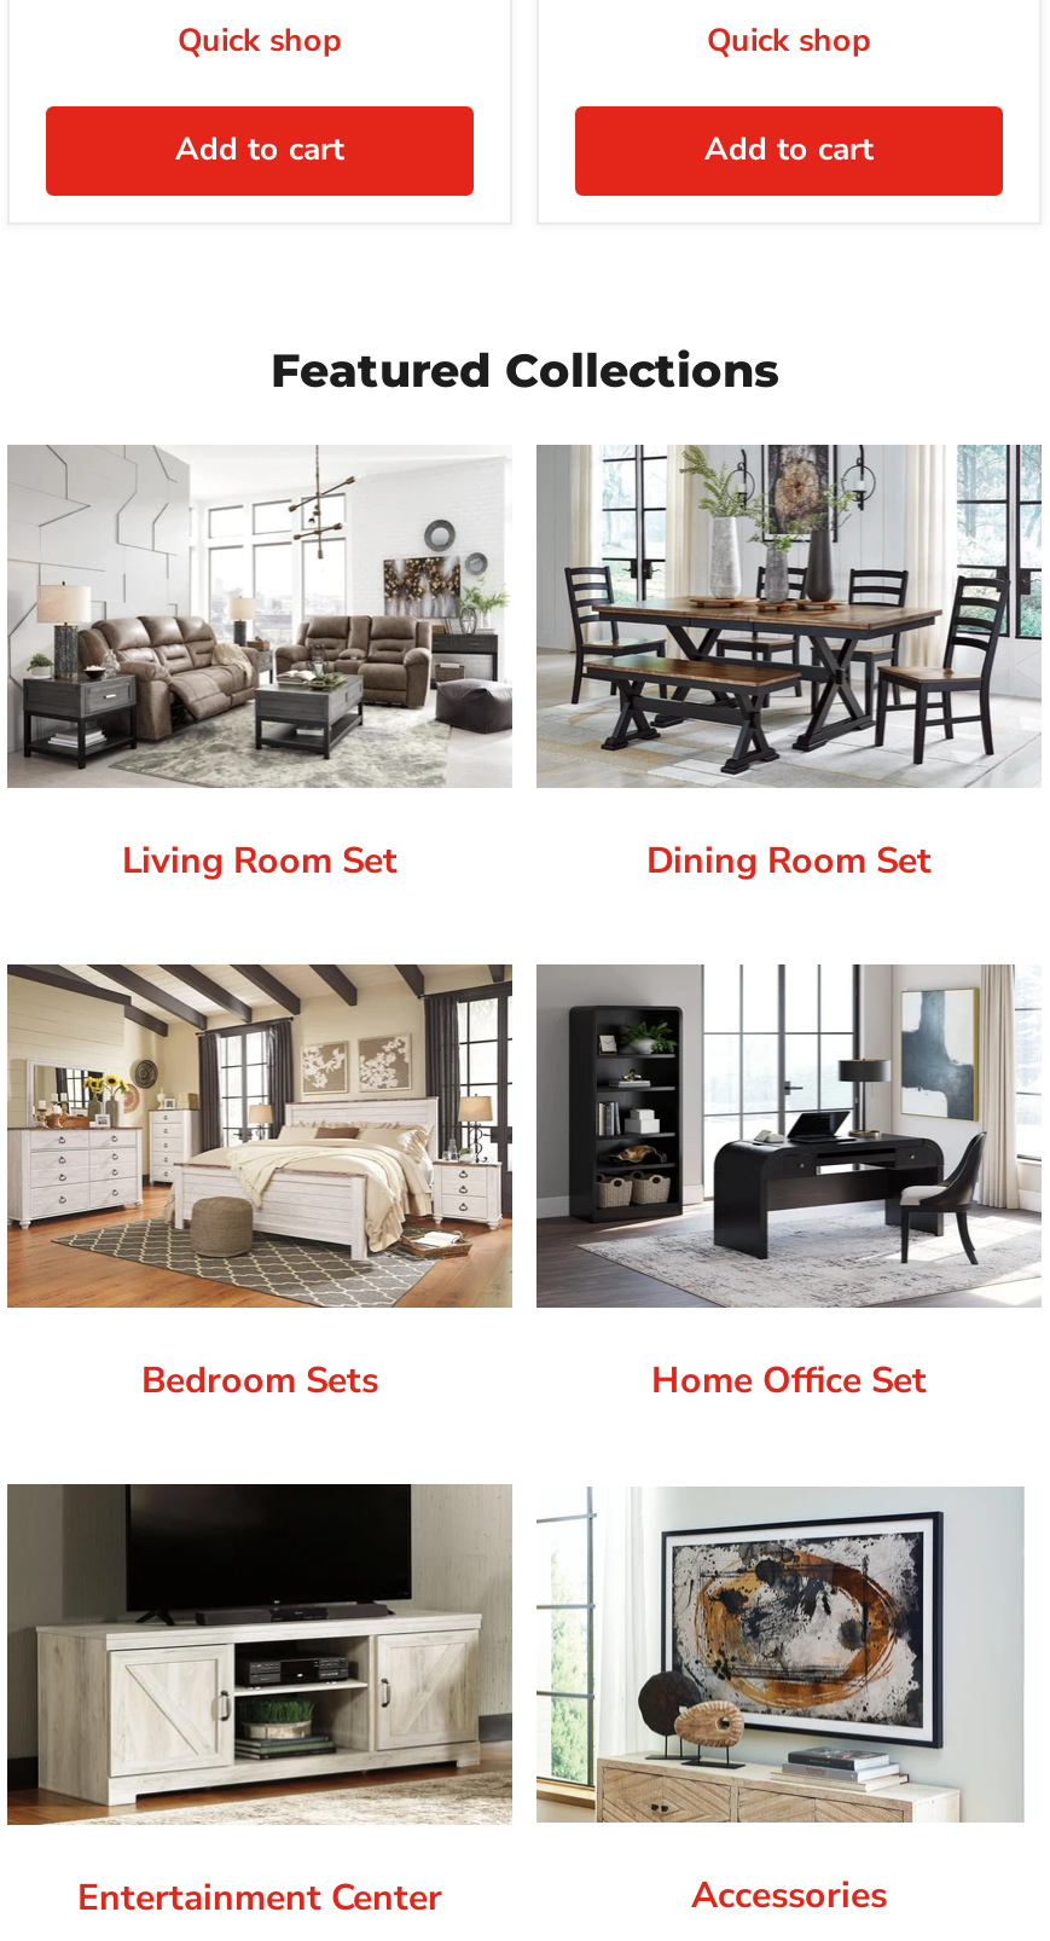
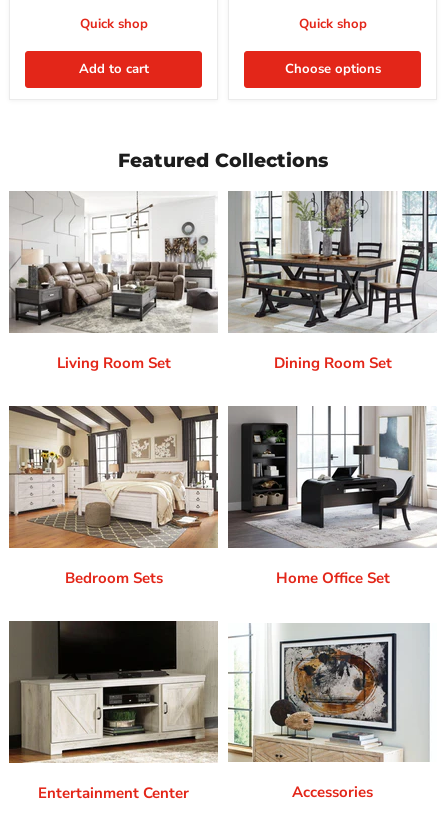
[704,129,874,172] Add to cart -> [284,60,380,78] Choose options

